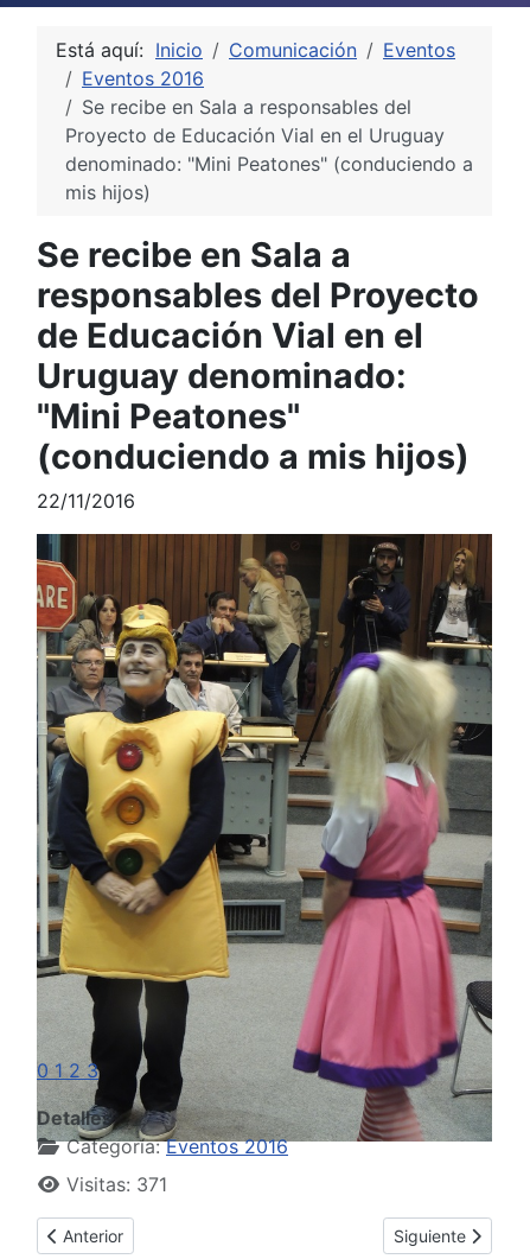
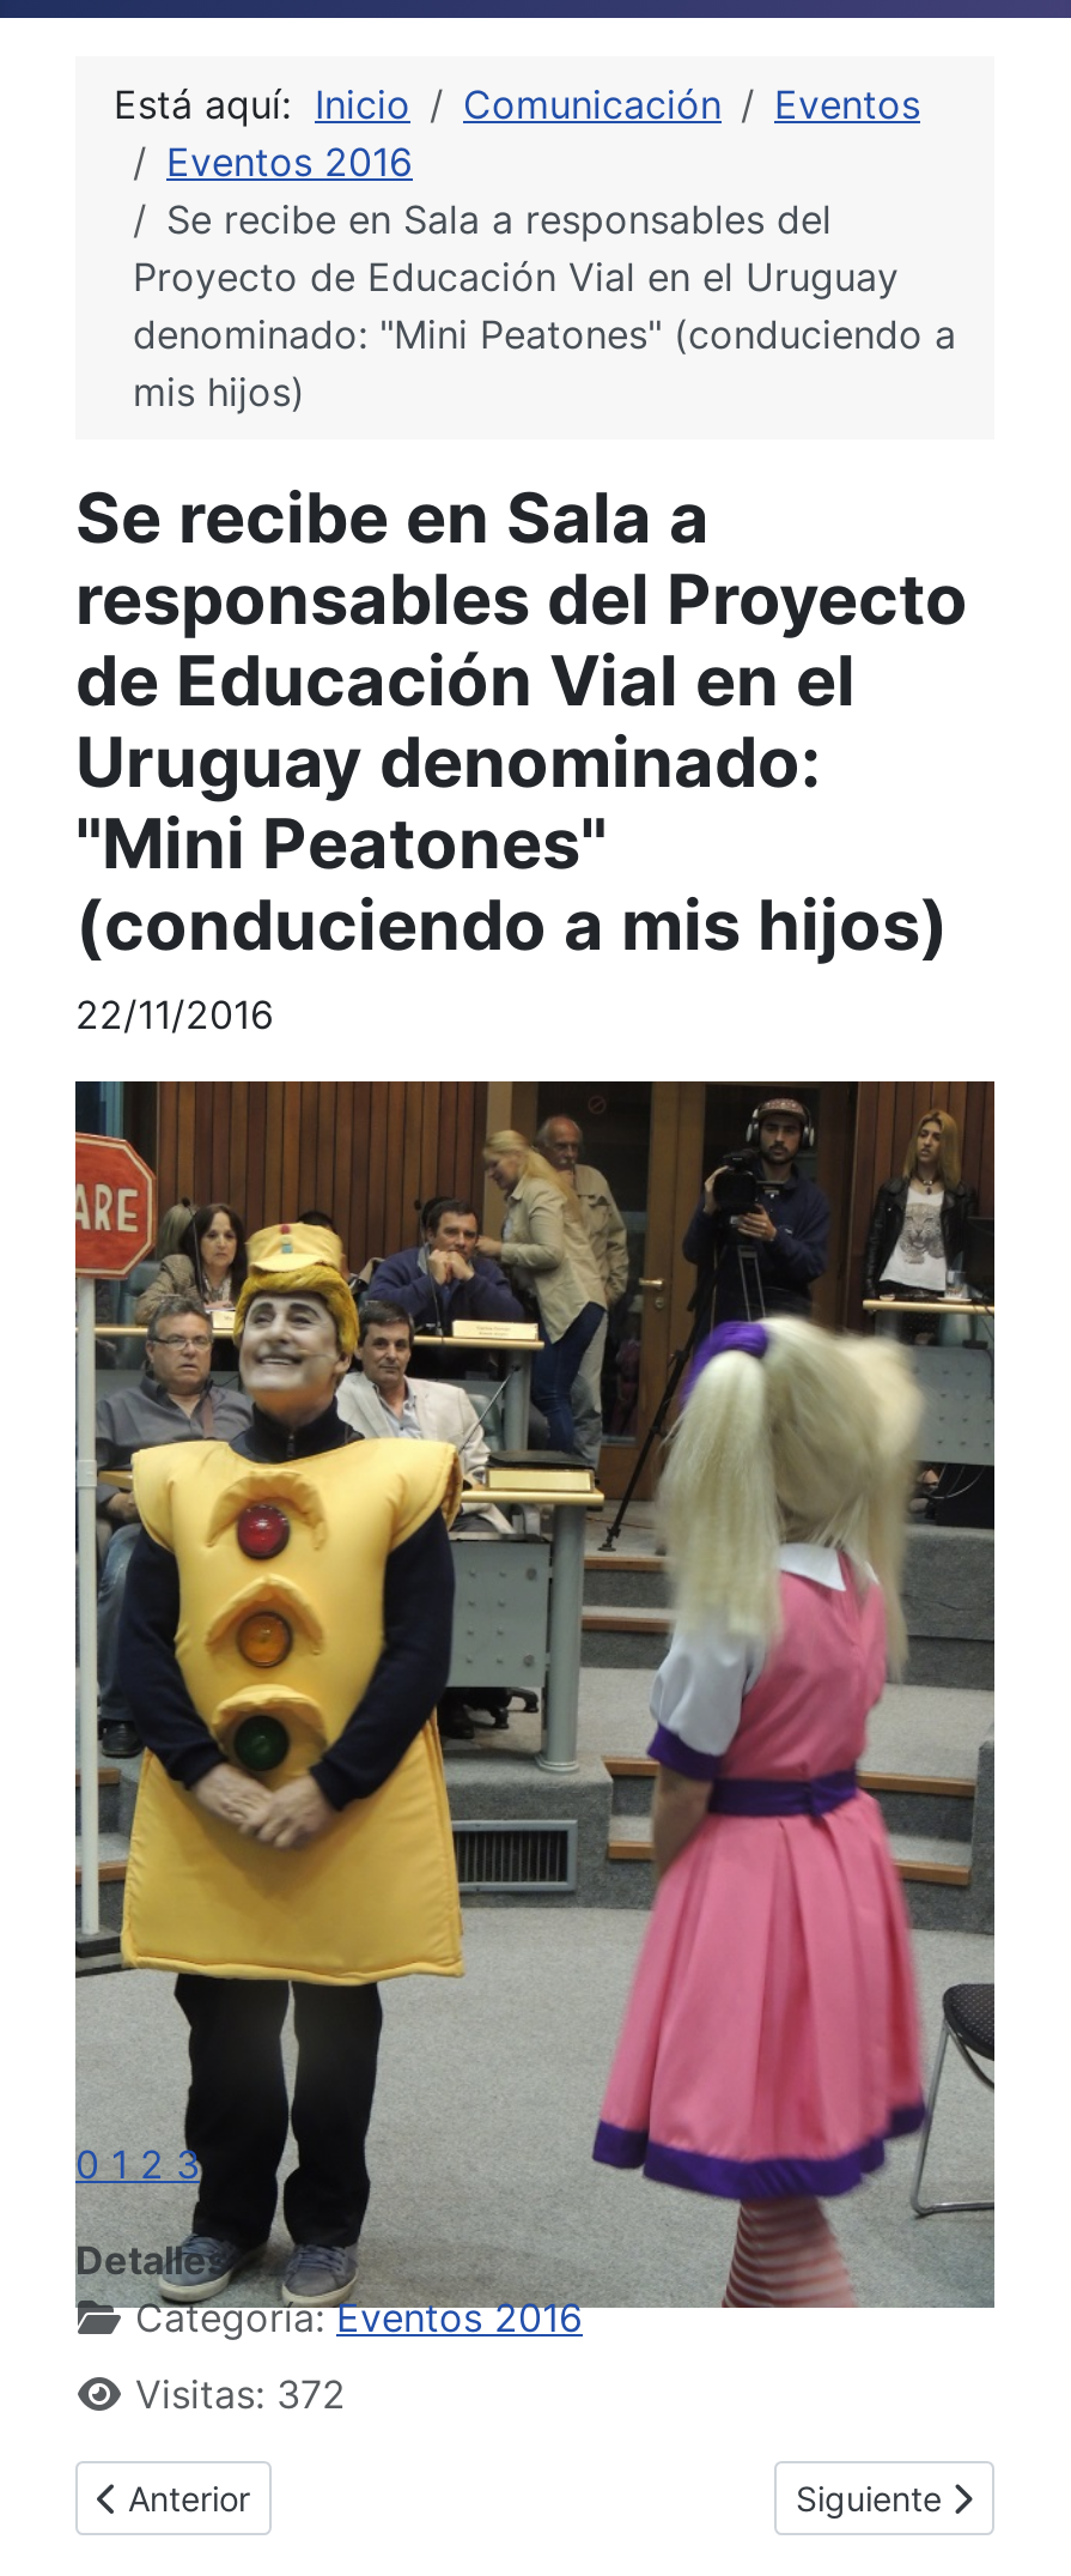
[66,1172,167,1196] Visitas: 371 -> [135,2369,346,2417] Visitas: 372

